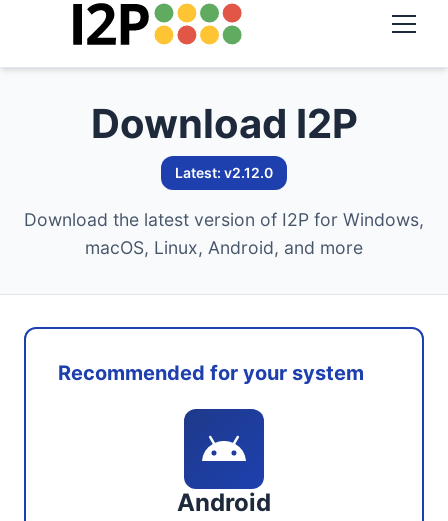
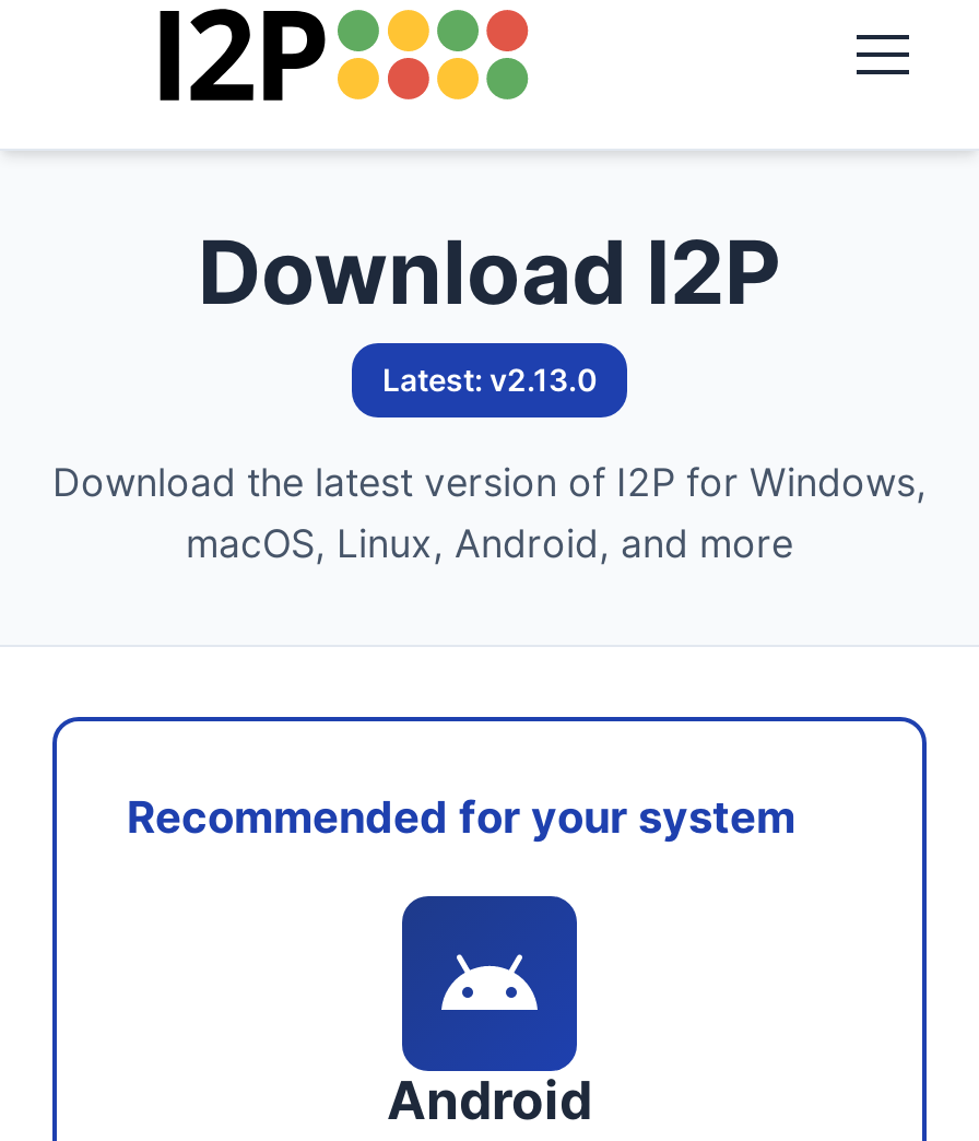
[175,164,273,181] Latest: v2.12.0 -> [382,361,597,398] Latest: v2.13.0

